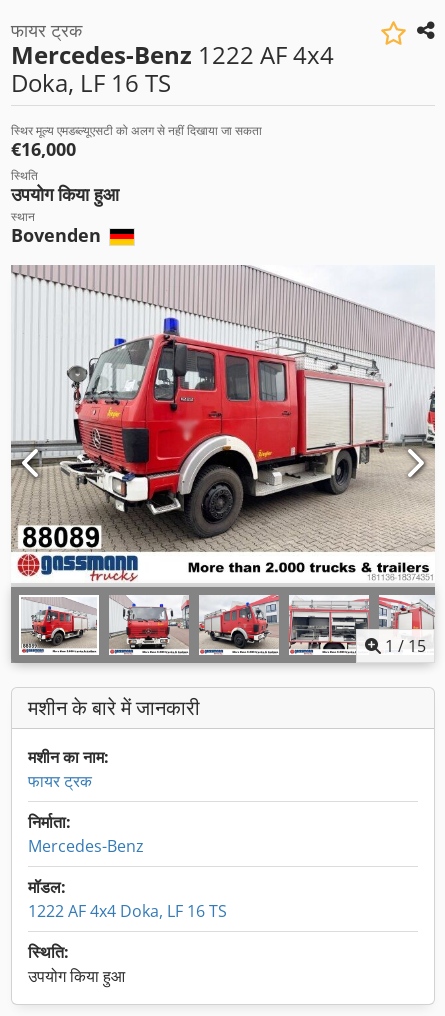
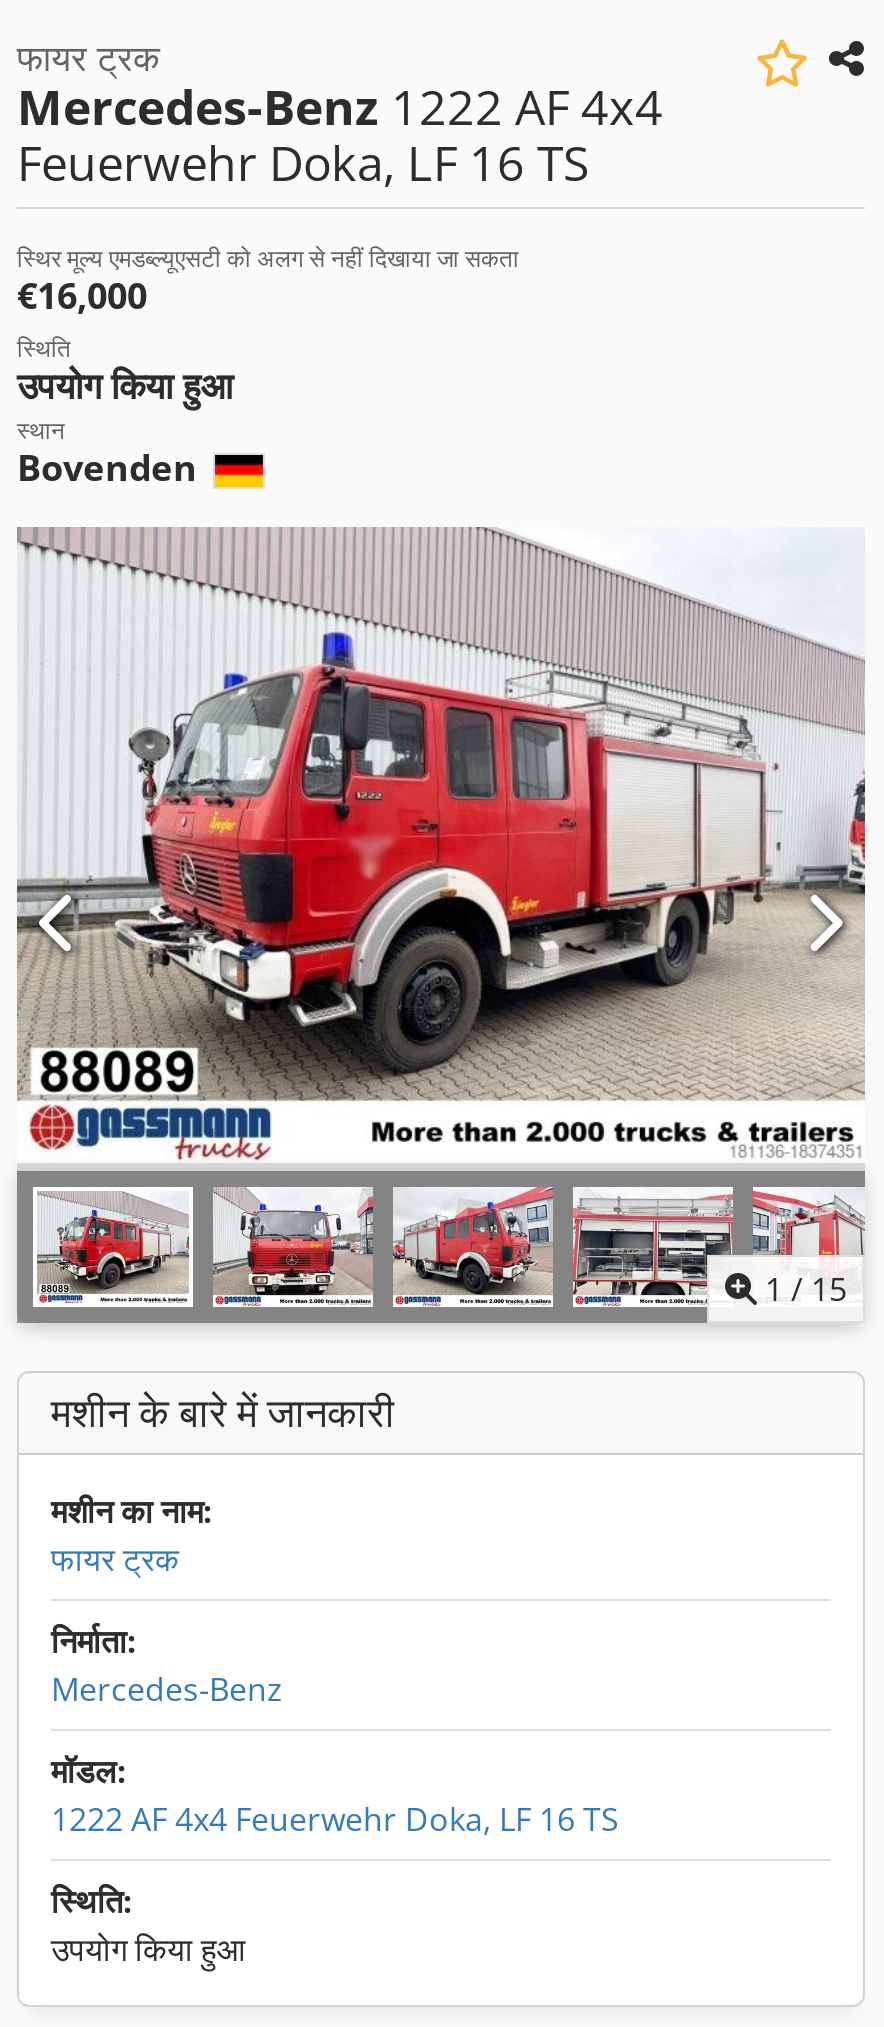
[11,66,171,99] Doka, LF 16 TS -> [17,129,589,195] Feuerwehr Doka, LF 16 TS
[28,900,227,922] 1222 AF 4x4 Doka, LF 16 TS -> [51,1797,619,1841] 1222 AF 4x4 Feuerwehr Doka, LF 16 TS

